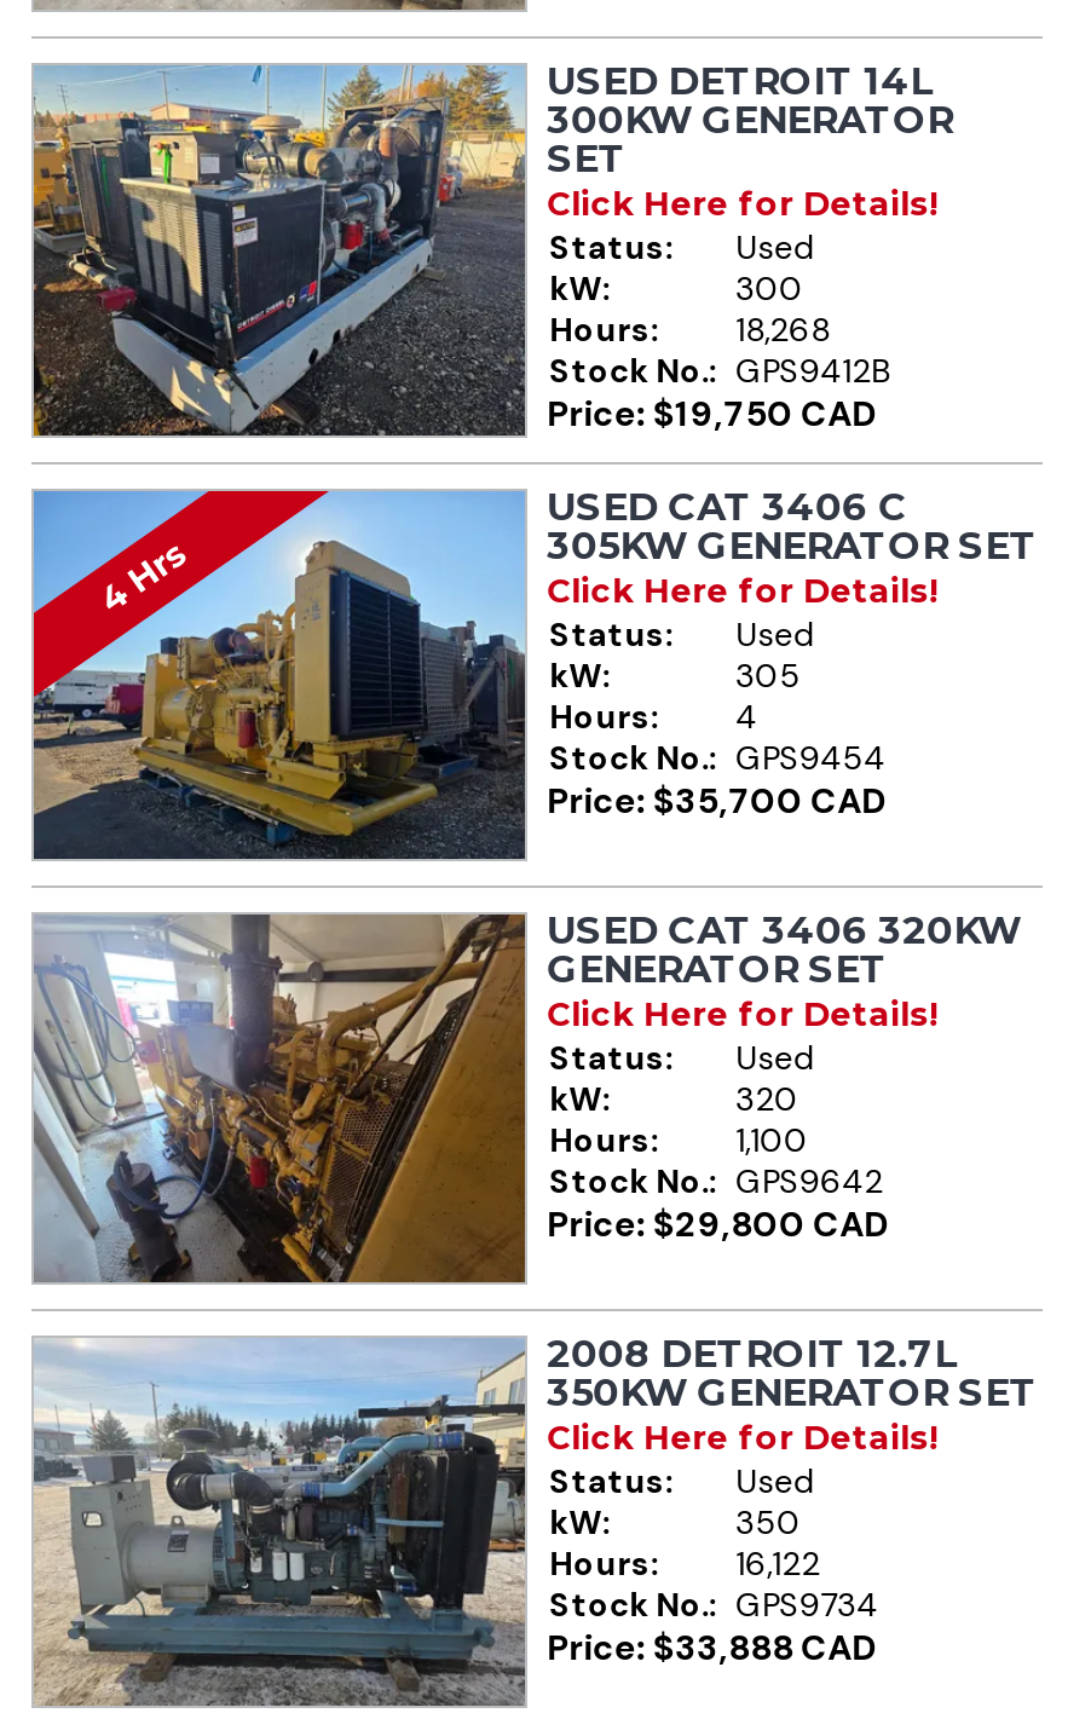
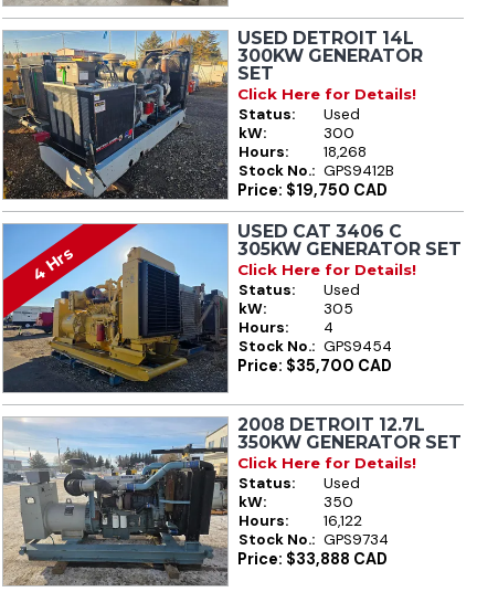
[34,907,1021,1282] [image] | USED CAT 3406 320KW | GENERATOR SET | Click Here for Details! | Status: | Used | kW: | 320 | Hours: | 1,100 | Stock No.: GPS9642 | Price: $29,800 CAD -> none

